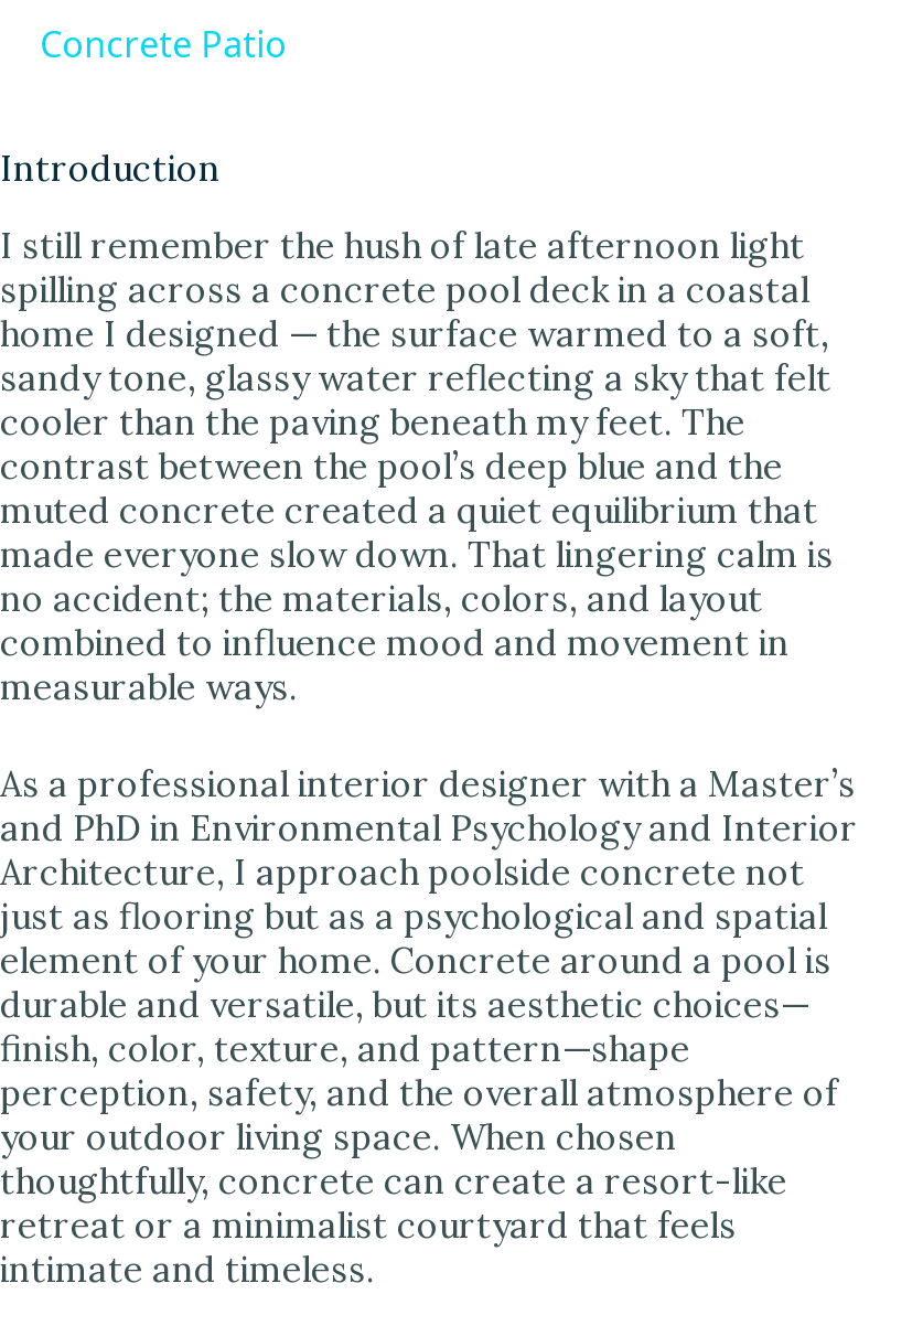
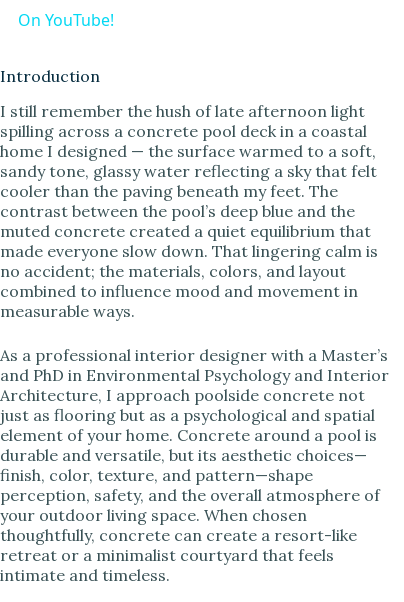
[40,19,287,68] Concrete Patio -> [18,9,114,31] On YouTube!

